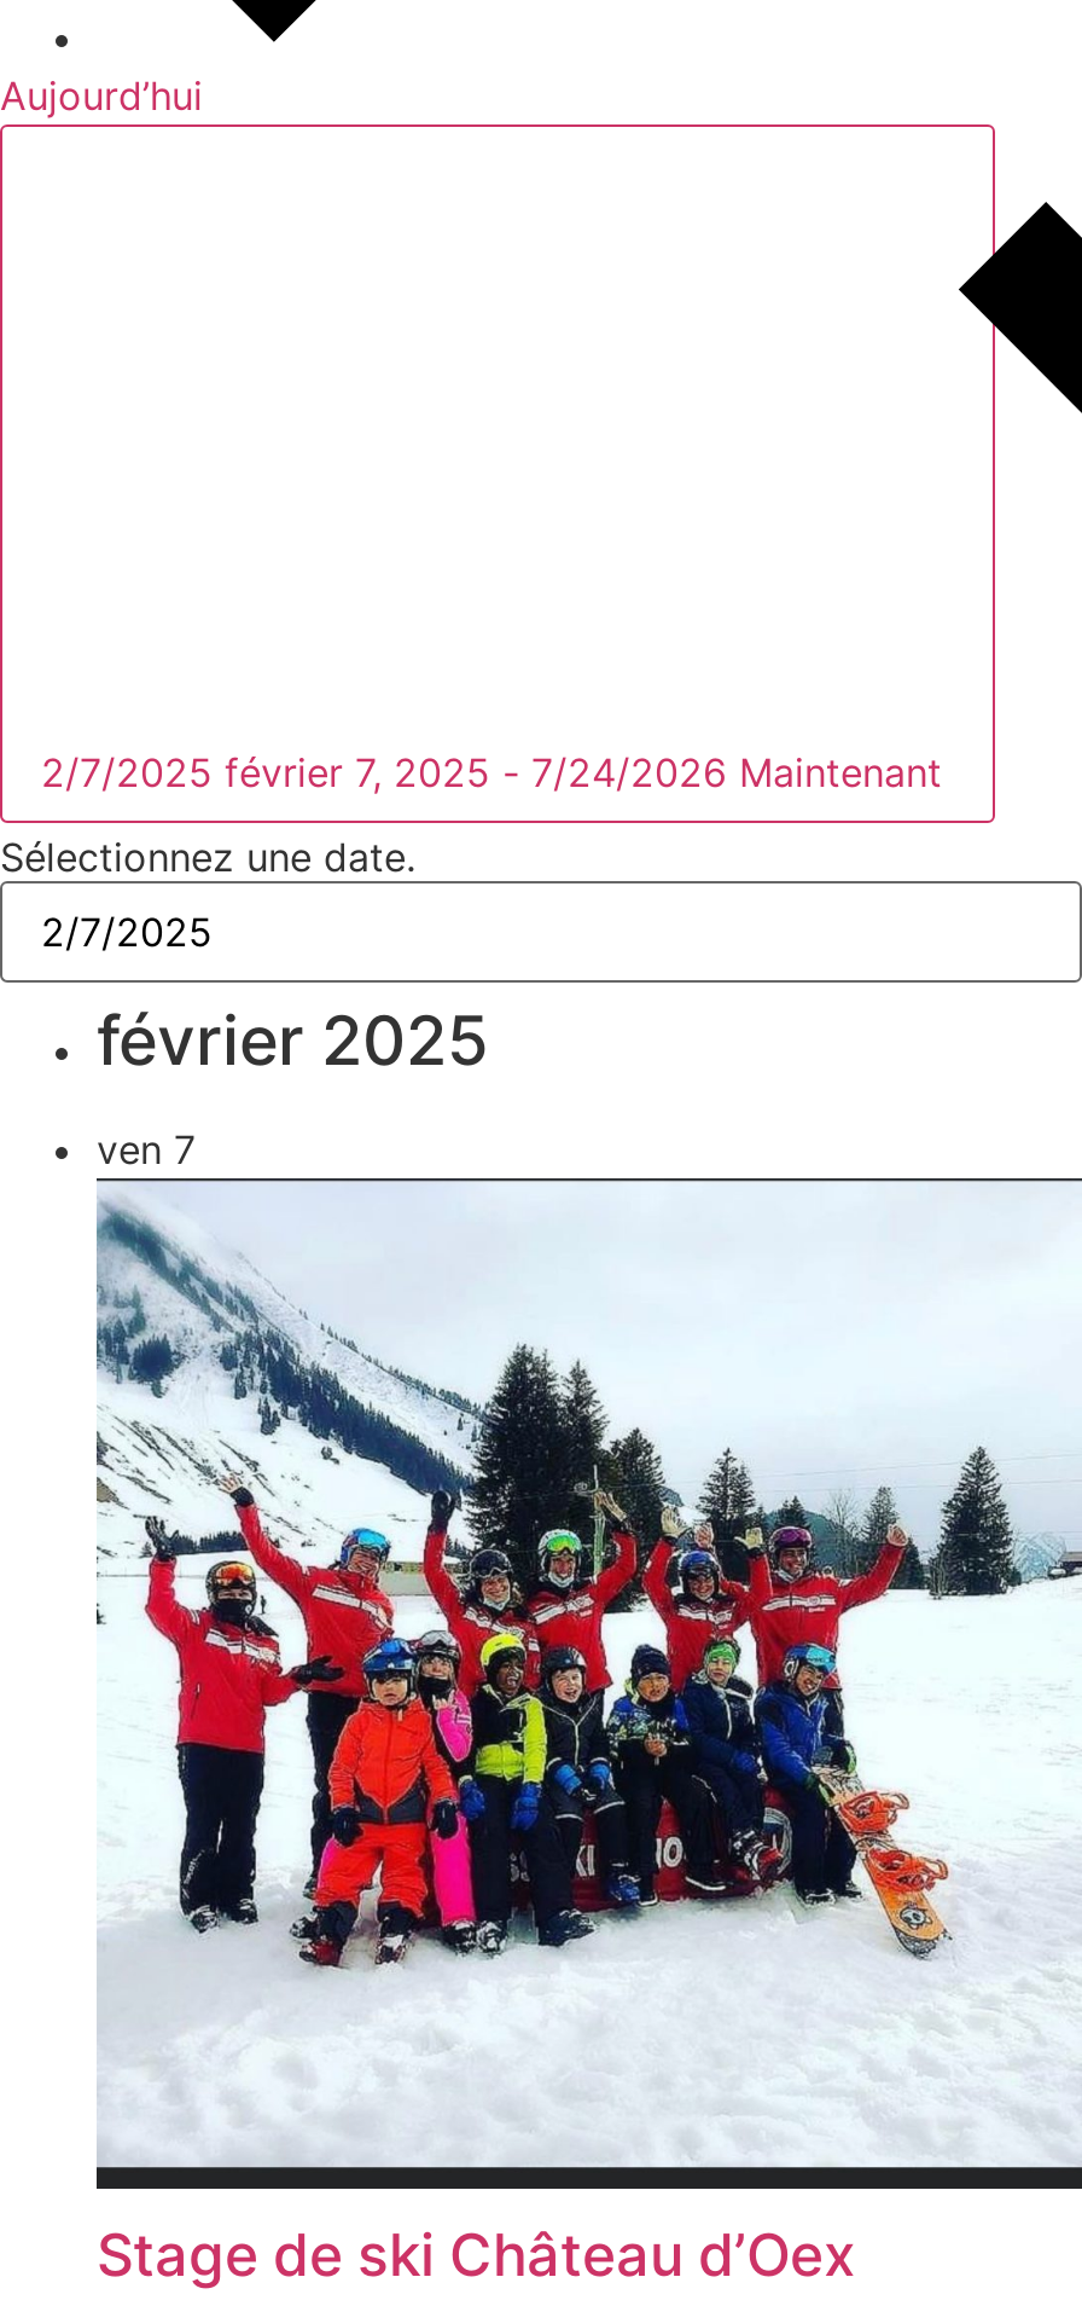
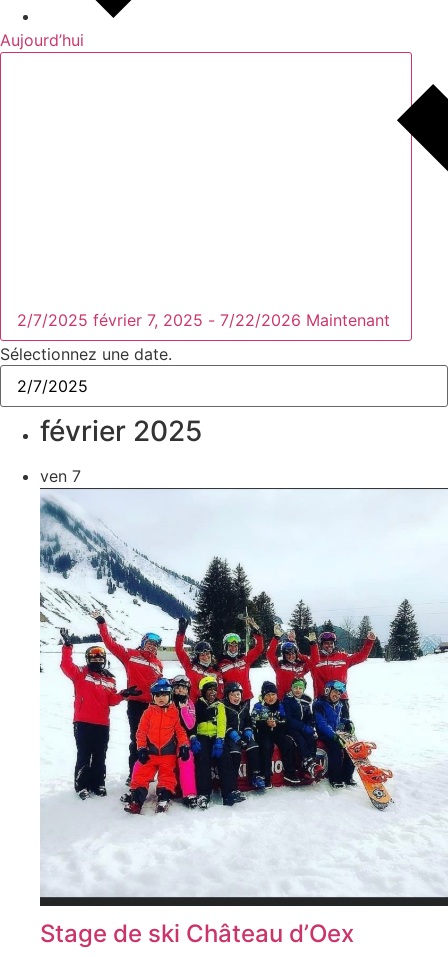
[41,749,954,797] 2/7/2025 février 7, 2025 - 7/24/2026 Maintenant -> [17,310,395,330] 2/7/2025 février 7, 2025 - 7/22/2026 Maintenant

